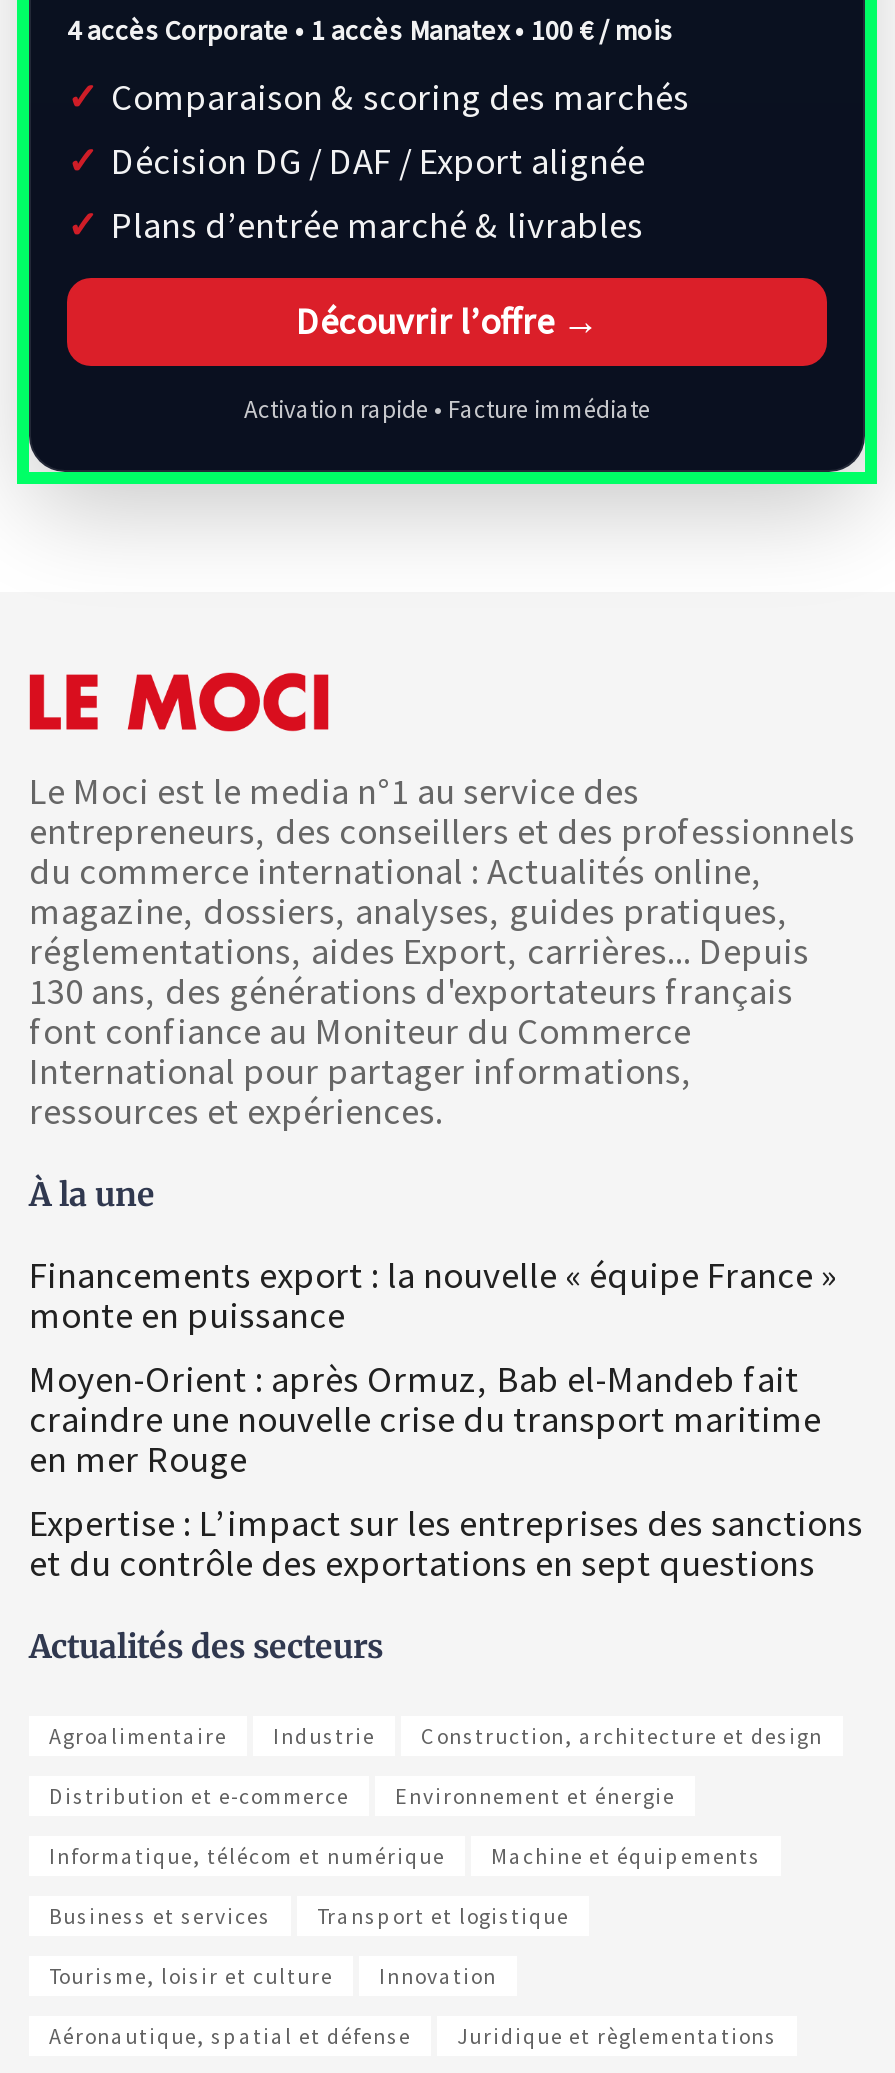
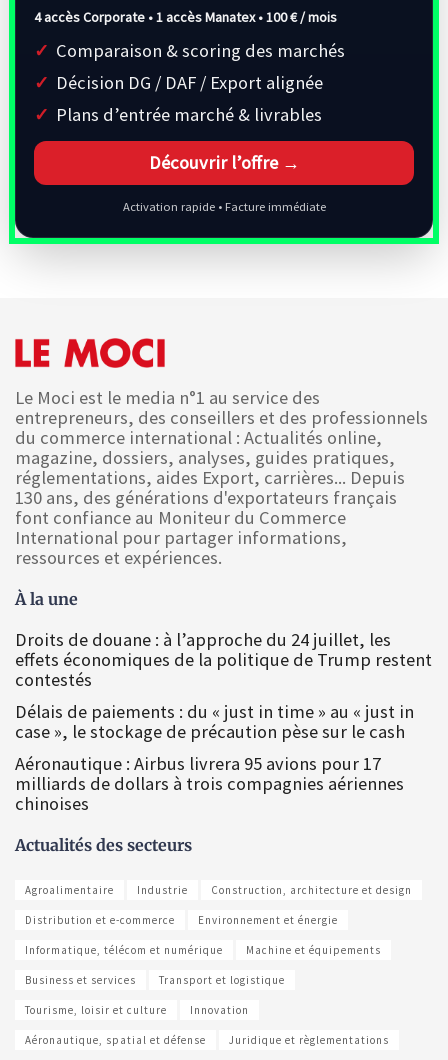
[29,1252,863,1586] Financements export : la nouvelle « équipe France » | monte en puissance | Moyen-Orient : après Ormuz, Bab el-Mandeb fait | craindre une nouvelle crise du transport maritime | en mer Rouge | Expertise : L’impact sur les entreprises des sanctions | et du contrôle des exportations en sept questions -> [15,628,432,815] Droits de douane : à l’approche du 24 juillet, les | effets économiques de la politique de Trump restent | contestés | Délais de paiements : du « just in time » au « just in | case », le stockage de précaution pèse sur le cash | Aéronautique : Airbus livrera 95 avions pour 17 | milliards de dollars à trois compagnies aériennes | chinoises

